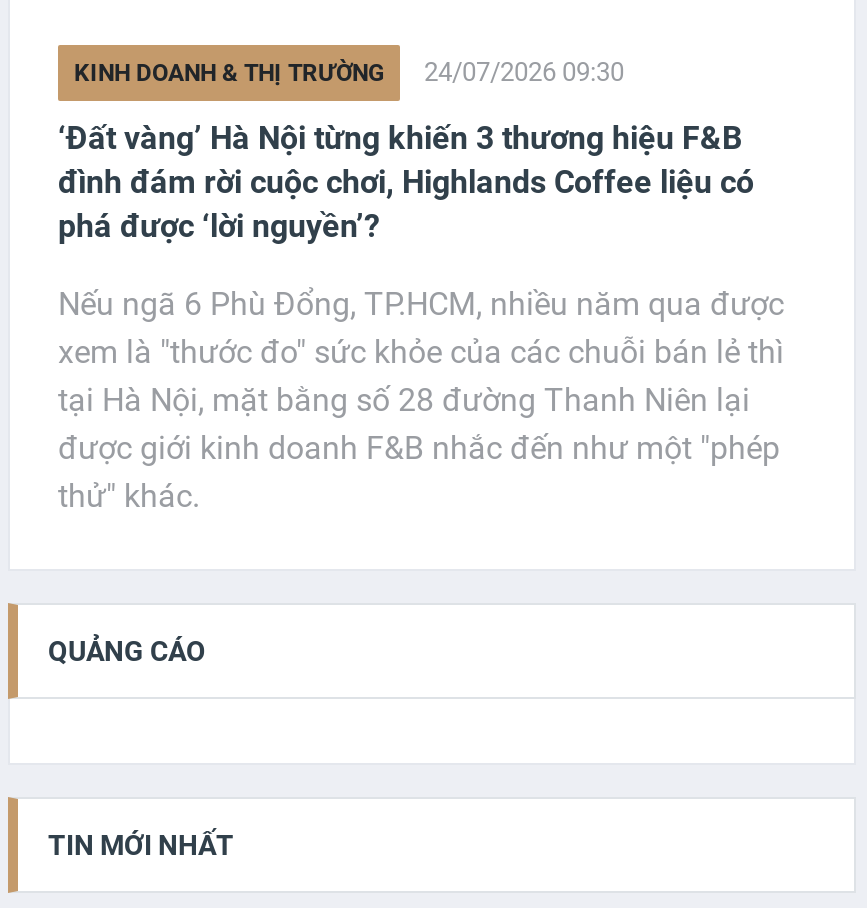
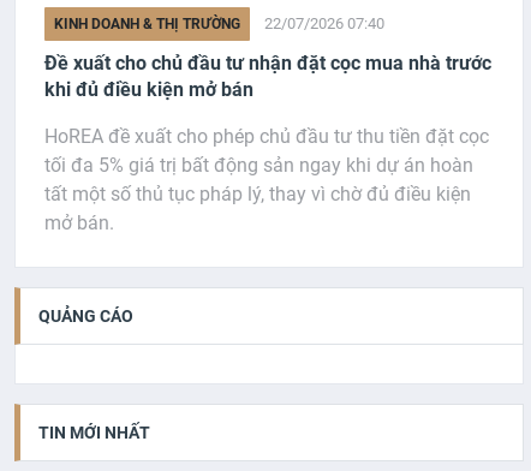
[74,57,624,87] KINH DOANH & THỊ TRƯỜNG 24/07/2026 09:30 -> [54,14,384,32] KINH DOANH & THỊ TRƯỜNG 22/07/2026 07:40
[58,119,754,245] ‘Đất vàng’ Hà Nội từng khiến 3 thương hiệu F&B | đình đám rời cuộc chơi, Highlands Coffee liệu có | phá được ‘lời nguyền’? -> [44,51,491,101] Đề xuất cho chủ đầu tư nhận đặt cọc mua nhà trước | khi đủ điều kiện mở bán
[58,285,784,515] Nếu ngã 6 Phù Đổng, TP.HCM, nhiều năm qua được | xem là "thước đo" sức khỏe của các chuỗi bán lẻ thì | tại Hà Nội, mặt bằng số 28 đường Thanh Niên lại | được giới kinh doanh F&B nhắc đến như một "phép | thử" khác. -> [44,125,489,234] HoREA đề xuất cho phép chủ đầu tư thu tiền đặt cọc | tối đa 5% giá trị bất động sản ngay khi dự án hoàn | tất một số thủ tục pháp lý, thay vì chờ đủ điều kiện | mở bán.

